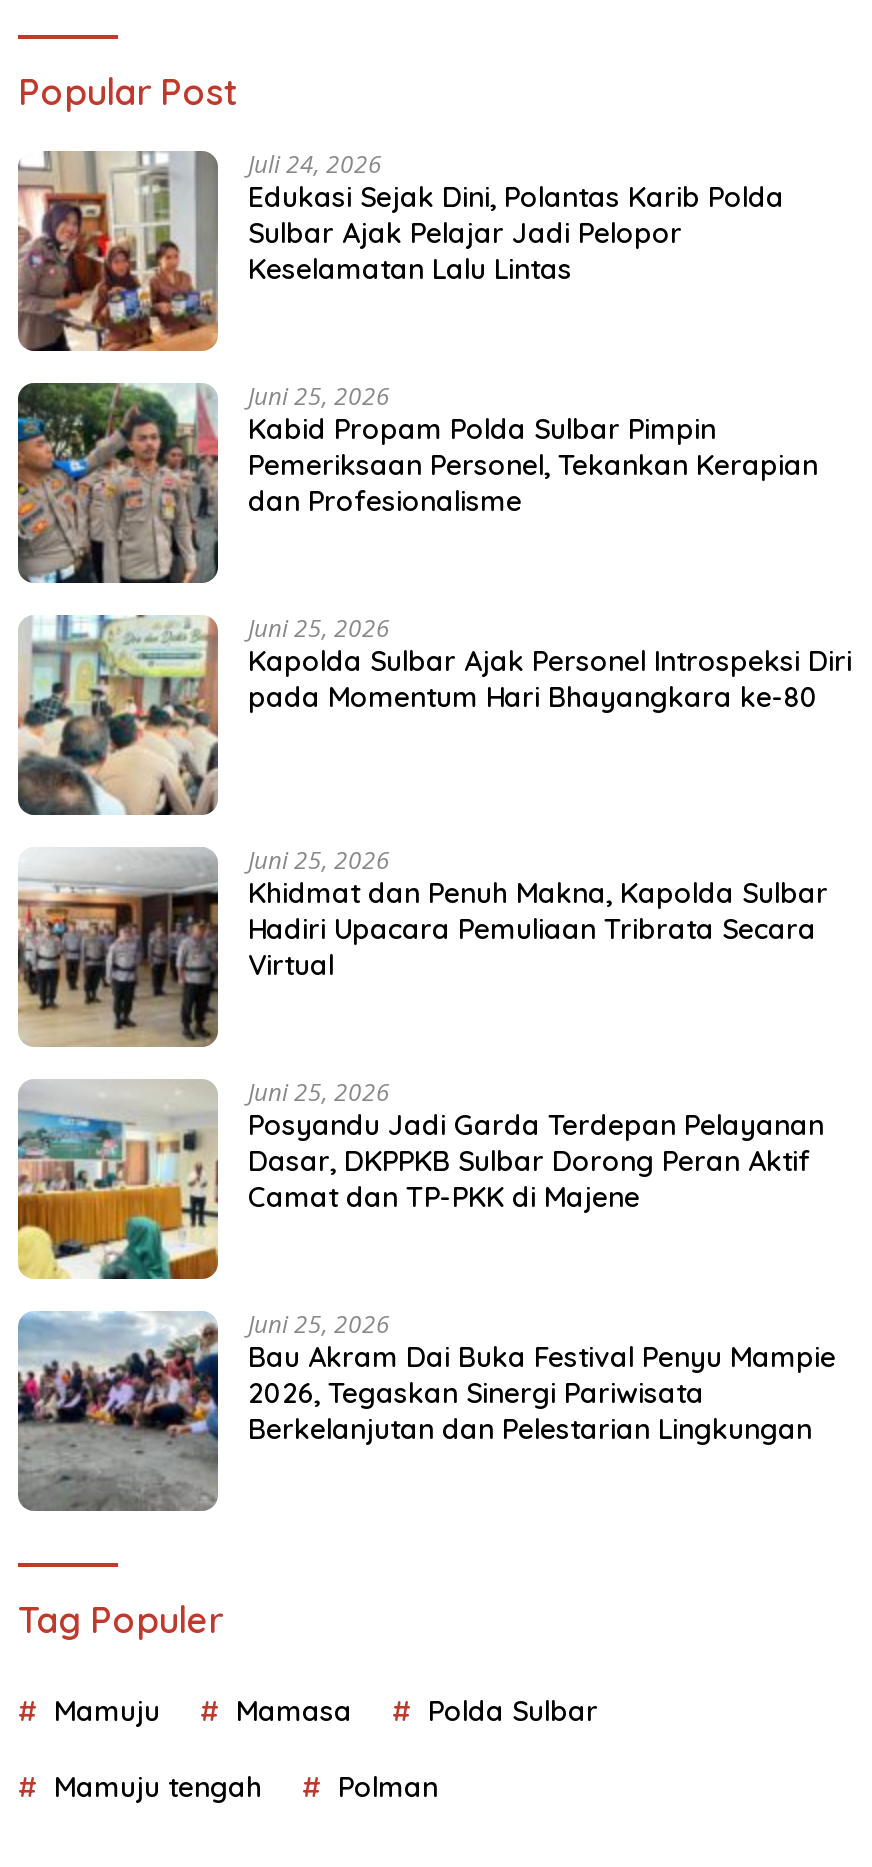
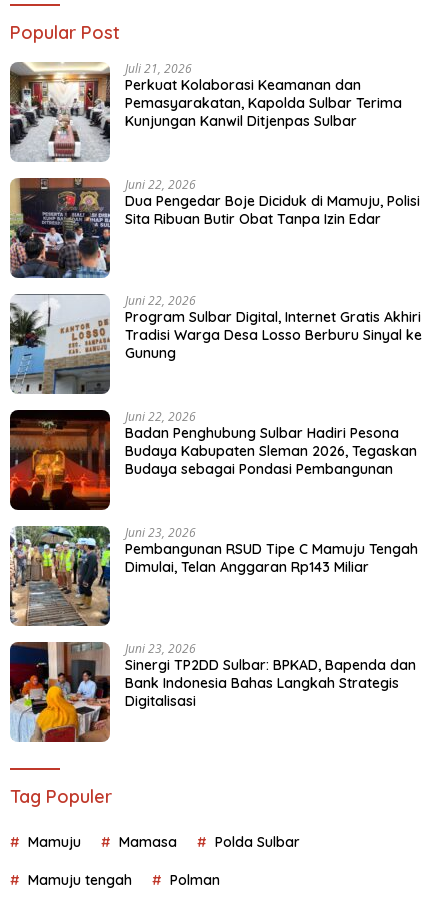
[16,148,784,352] [image] | Juli 24, 2026 | Edukasi Sejak Dini, Polantas Karib Polda | Sulbar Ajak Pelajar Jadi Pelopor | Keselamatan Lalu Lintas -> [9,60,402,162] [image] | Juli 21, 2026 | Perkuat Kolaborasi Keamanan dan | Pemasyarakatan, Kapolda Sulbar Terima | Kunjungan Kanwil Ditjenpas Sulbar
[16,380,818,586] [image] | Juni 25, 2026 | Kabid Propam Polda Sulbar Pimpin | Pemeriksaan Personel, Tekankan Kerapian | dan Profesionalisme -> [9,176,420,279] [image] | Juni 22, 2026 | Dua Pengedar Boje Diciduk di Mamuju, Polisi | Sita Ribuan Butir Obat Tanpa Izin Edar
[16,612,852,816] [image] | Juni 25, 2026 | Kapolda Sulbar Ajak Personel Introspeksi Diri | pada Momentum Hari Bhayangkara ke-80 -> [9,292,422,395] [image] | Juni 22, 2026 | Program Sulbar Digital, Internet Gratis Akhiri | Tradisi Warga Desa Losso Berburu Sinyal ke | Gunung
[16,844,828,1048] [image] | Juni 25, 2026 | Khidmat dan Penuh Makna, Kapolda Sulbar | Hadiri Upacara Pemuliaan Tribrata Secara | Virtual -> [9,408,417,511] [image] | Juni 22, 2026 | Badan Penghubung Sulbar Hadiri Pesona | Budaya Kabupaten Sleman 2026, Tegaskan | Budaya sebagai Pondasi Pembangunan
[16,1076,824,1280] [image] | Juni 25, 2026 | Posyandu Jadi Garda Terdepan Pelayanan | Dasar, DKPPKB Sulbar Dorong Peran Aktif | Camat dan TP-PKK di Majene -> [9,524,418,627] [image] | Juni 23, 2026 | Pembangunan RSUD Tipe C Mamuju Tengah | Dimulai, Telan Anggaran Rp143 Miliar
[16,1308,836,1512] [image] | Juni 25, 2026 | Bau Akram Dai Buka Festival Penyu Mampie | 2026, Tegaskan Sinergi Pariwisata | Berkelanjutan dan Pelestarian Lingkungan -> [9,640,416,743] [image] | Juni 23, 2026 | Sinergi TP2DD Sulbar: BPKAD, Bapenda dan | Bank Indonesia Bahas Langkah Strategis | Digitalisasi

